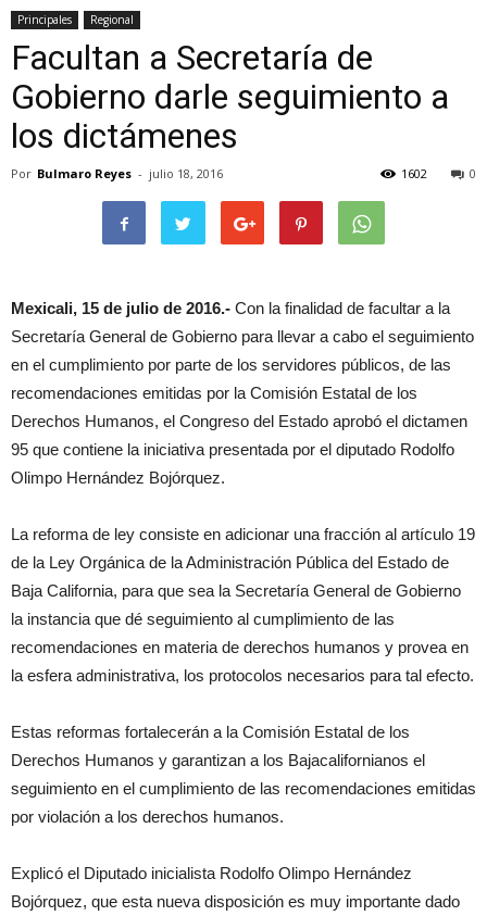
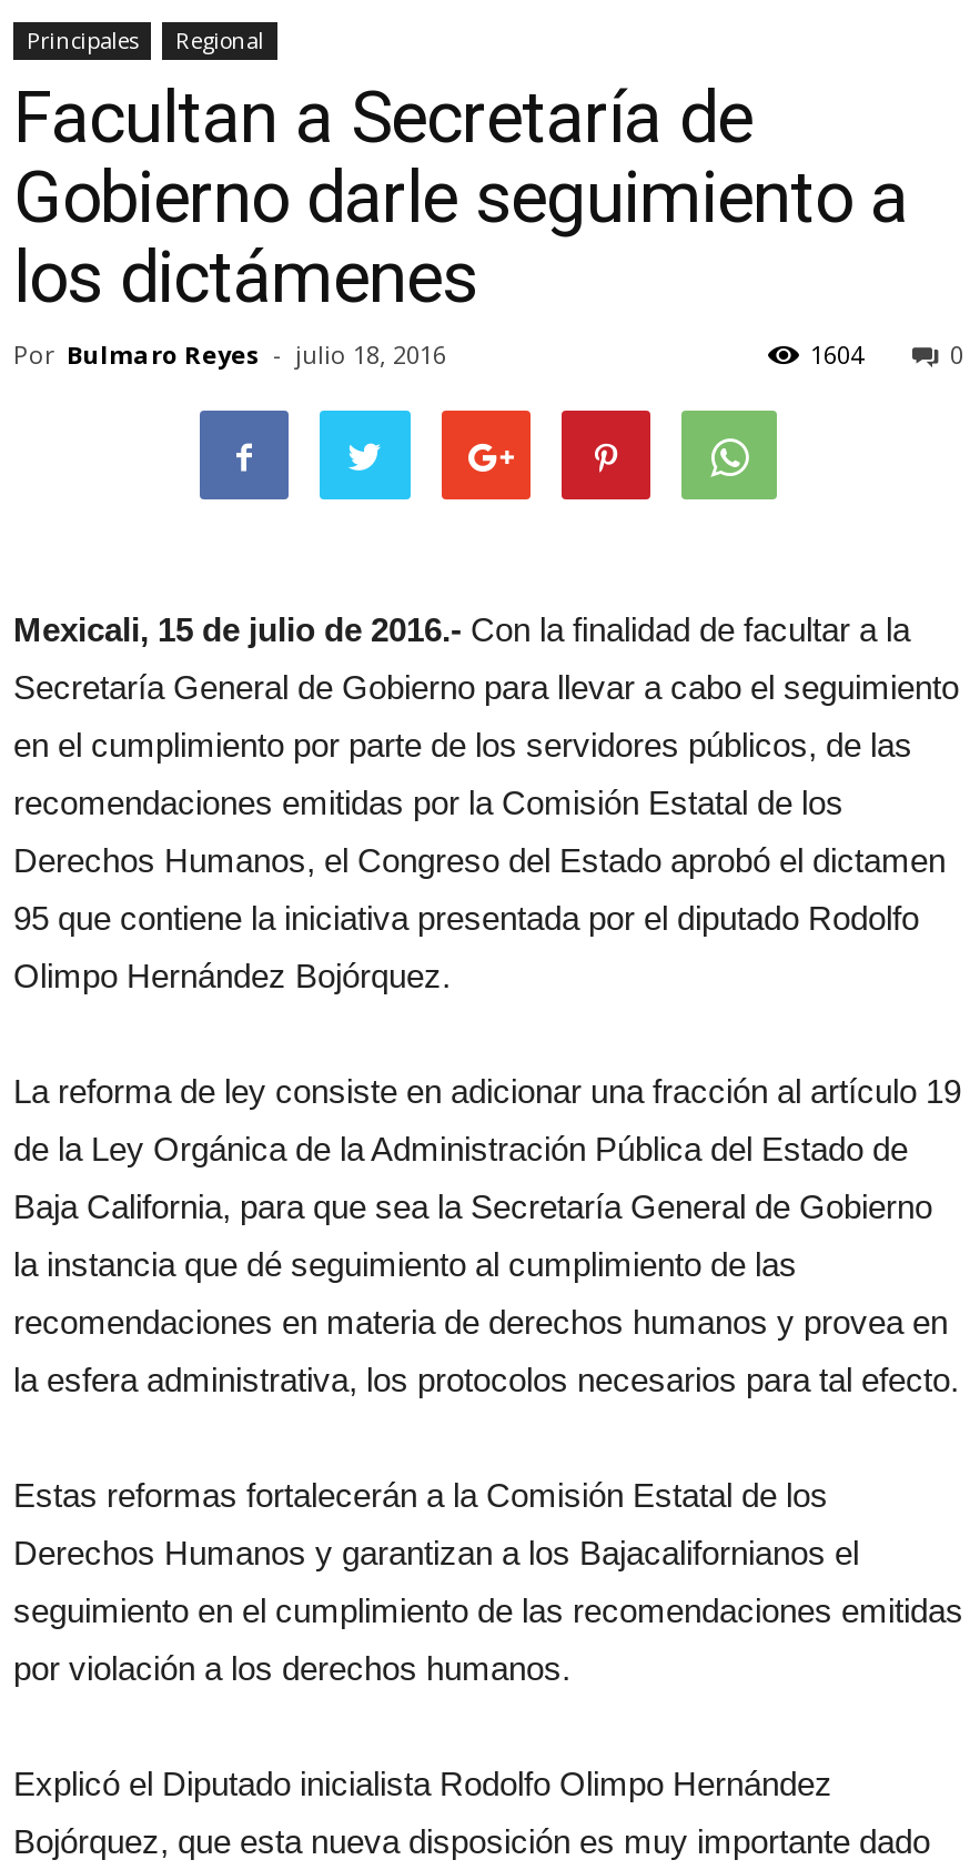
[401,165,427,181] 1602 -> [810,337,863,371] 1604

